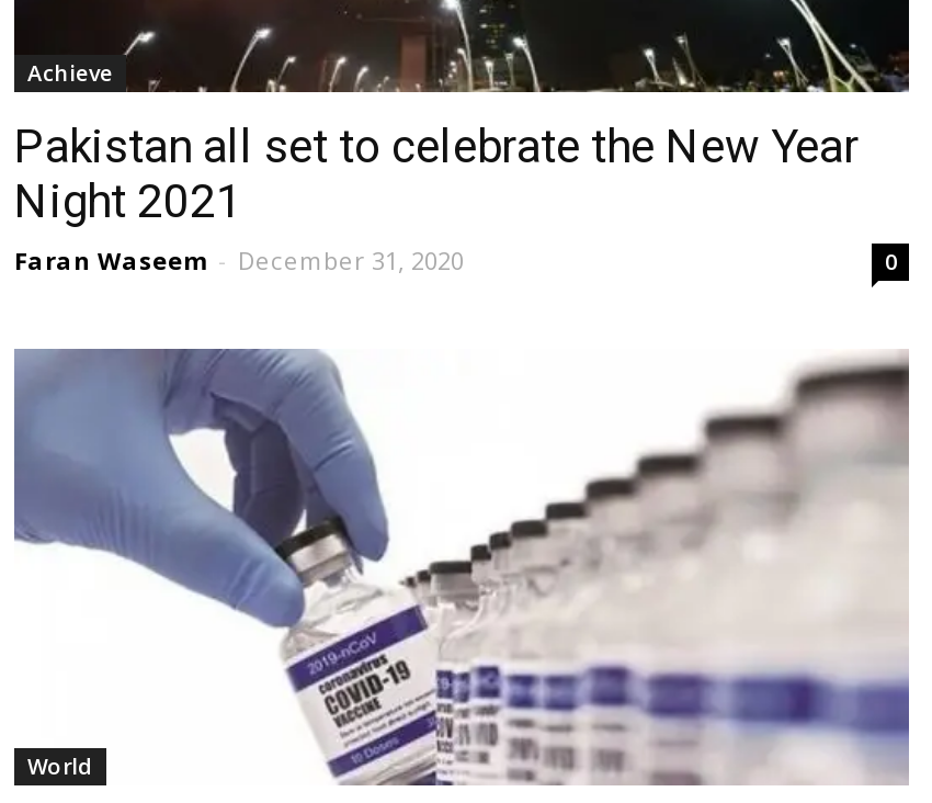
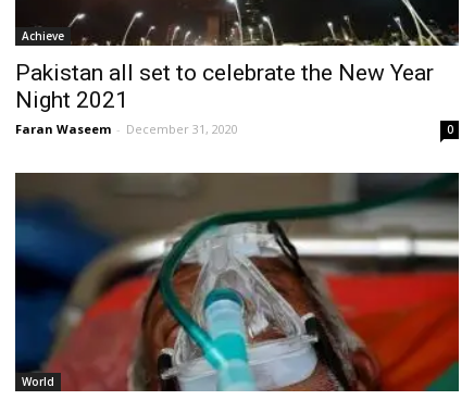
[14,347,911,788] [image] -> [14,172,460,392] [image]

